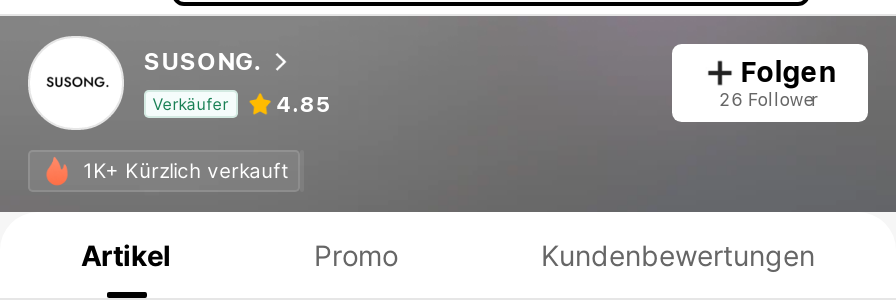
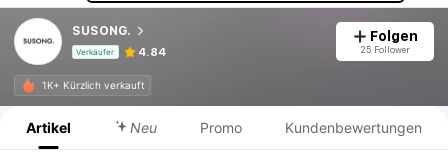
[276,93,330,119] 4.85 -> [138,46,166,59] 4.84
[719,88,819,110] 26 Follower -> [360,44,410,55] 25 Follower
none -> [130,119,157,136] Neu

